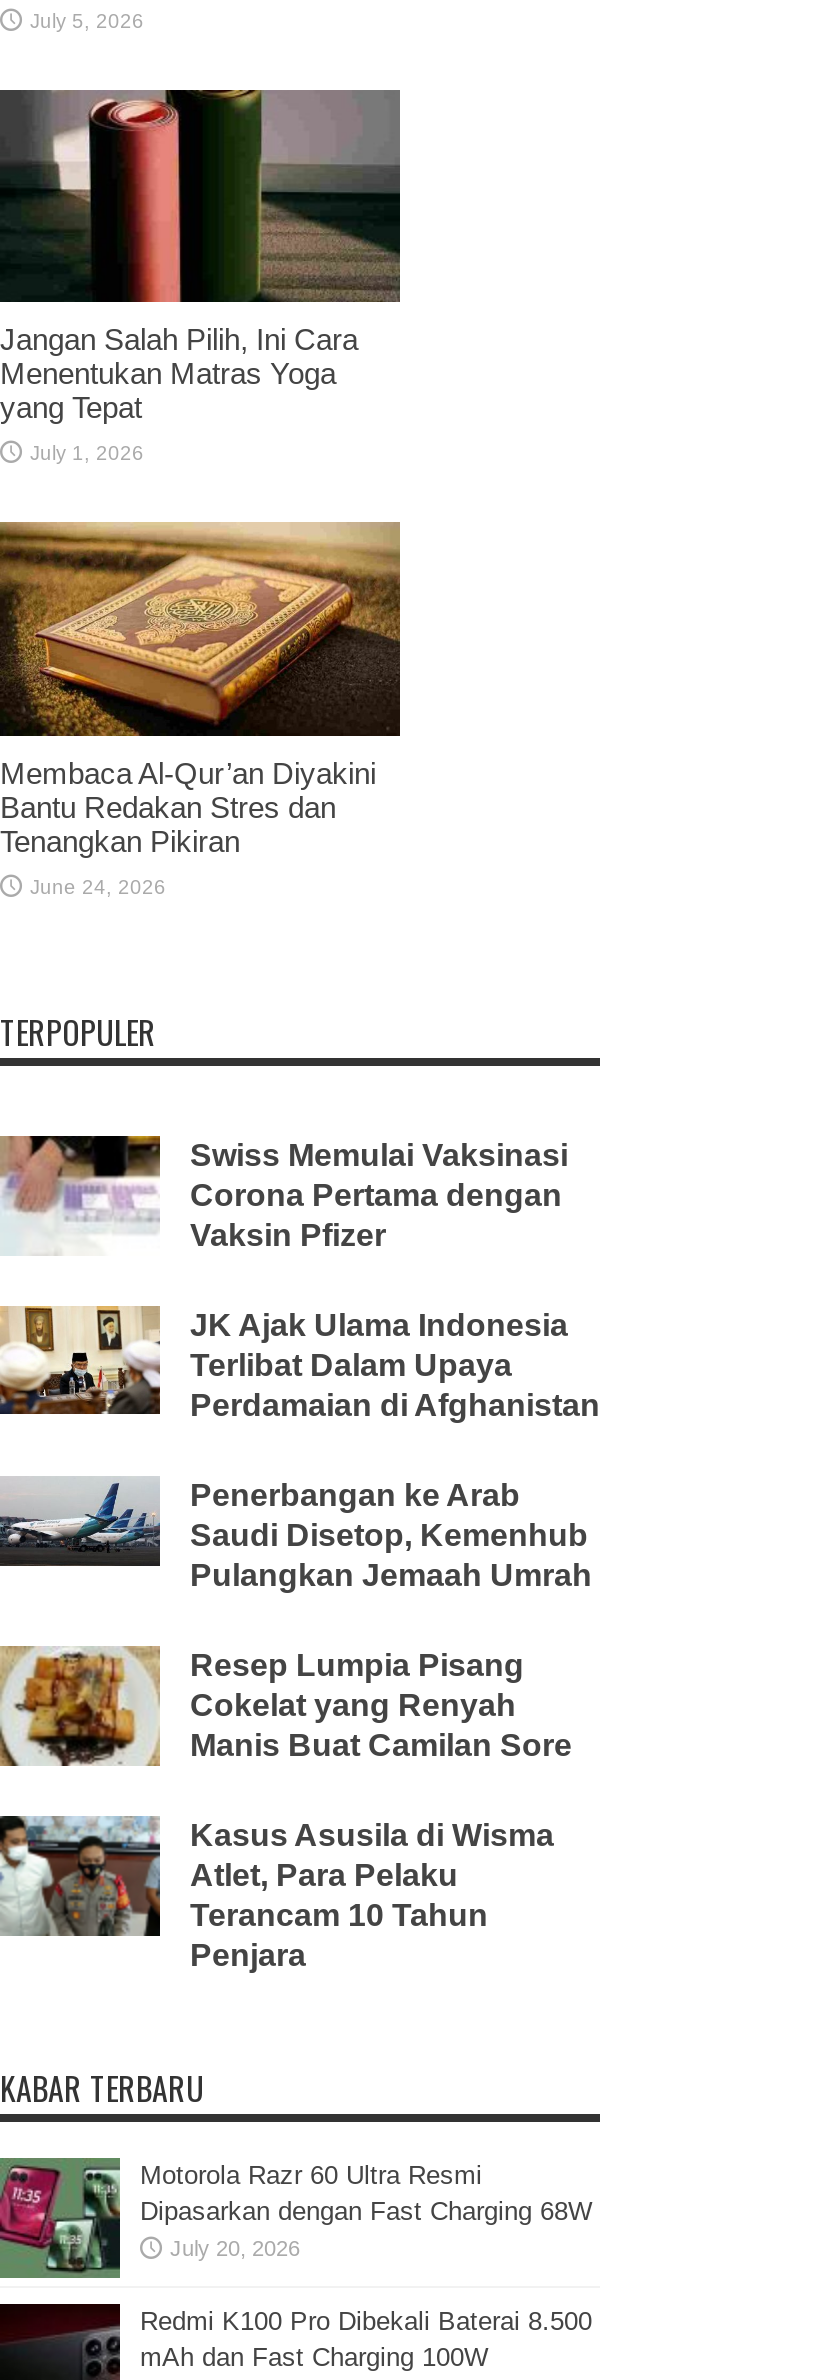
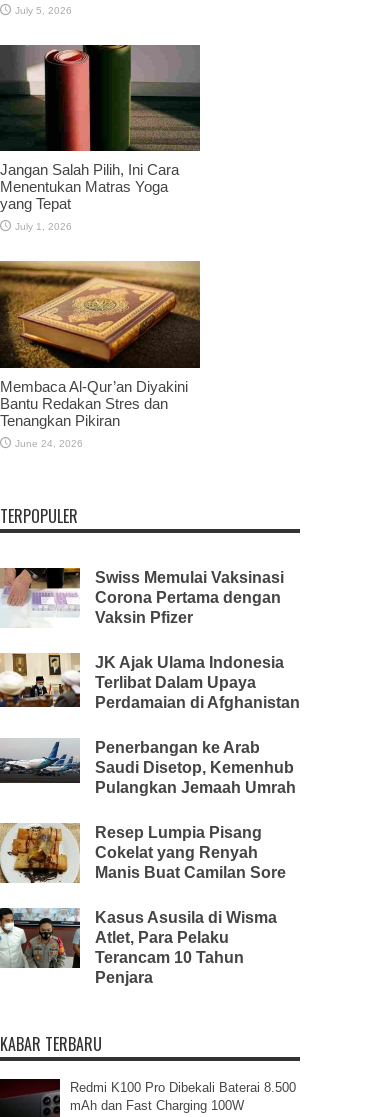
[6,2156,592,2280] [image] | Motorola Razr 60 Ultra Resmi | Dipasarkan dengan Fast Charging 68W | July 20, 2026 -> none

